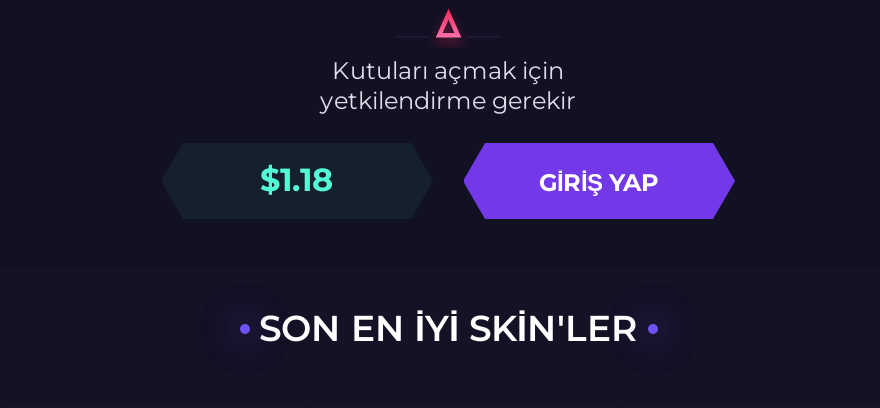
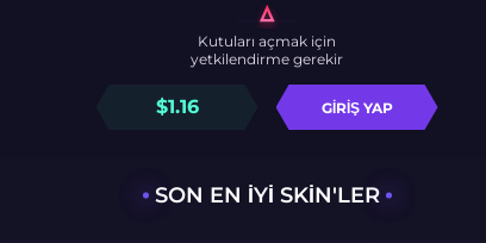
[260,161,334,199] $1.18 -> [155,95,198,118] $1.16

